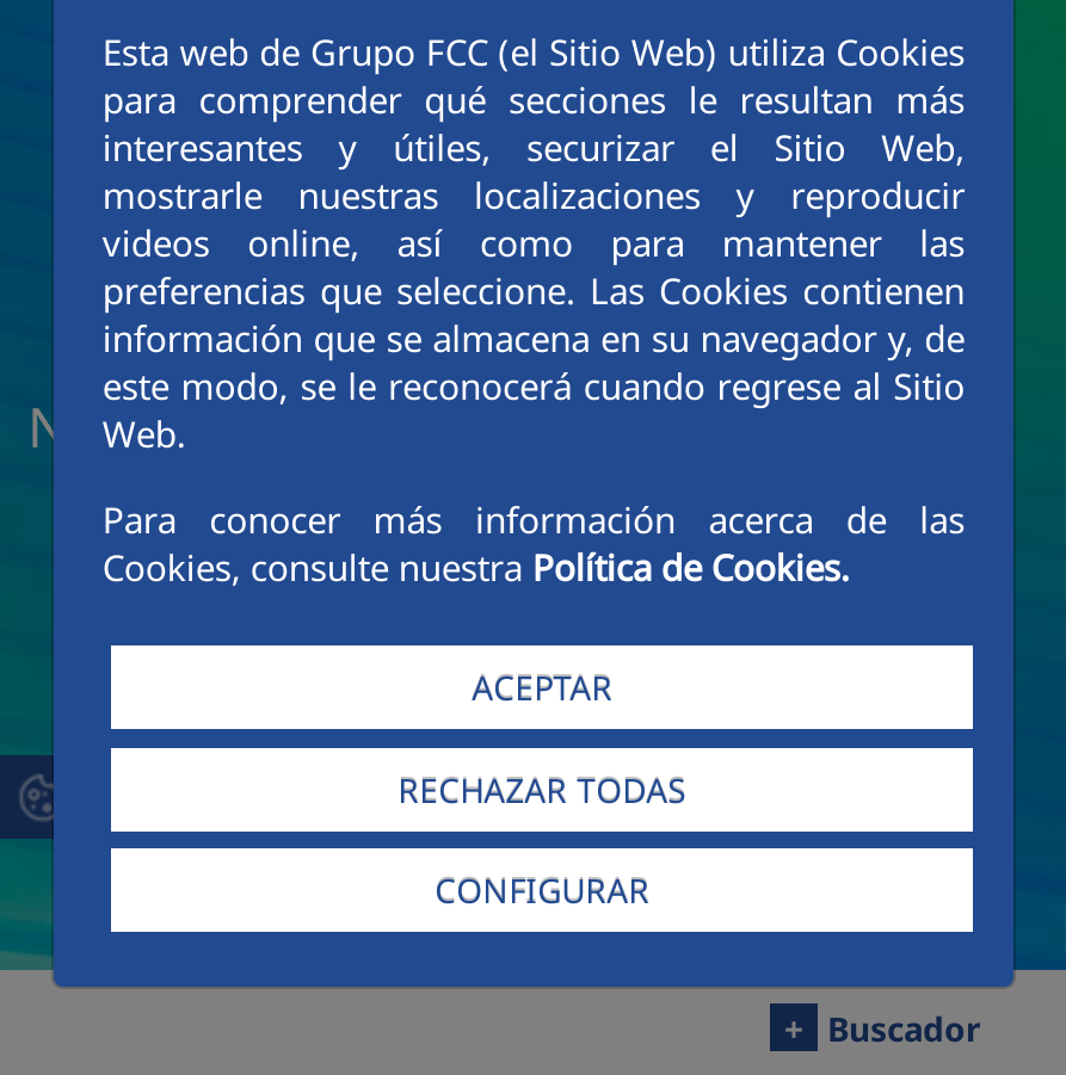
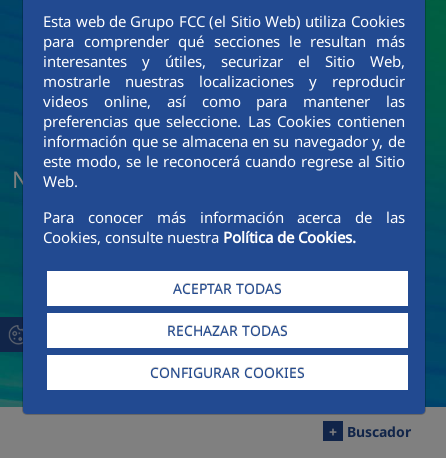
[472,666,613,711] ACEPTAR -> [173,279,282,298] ACEPTAR TODAS
[435,867,650,912] CONFIGURAR -> [150,363,305,382] CONFIGURAR COOKIES

